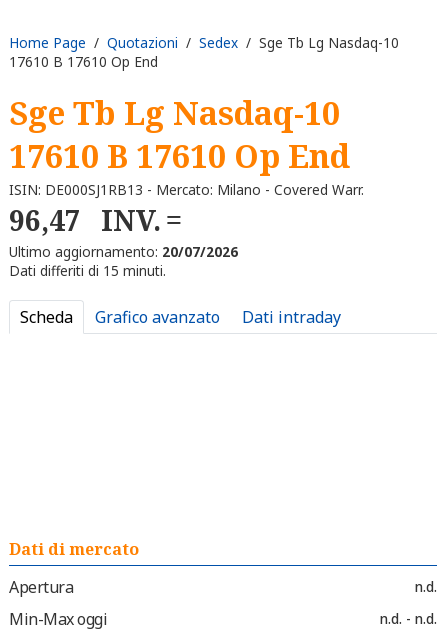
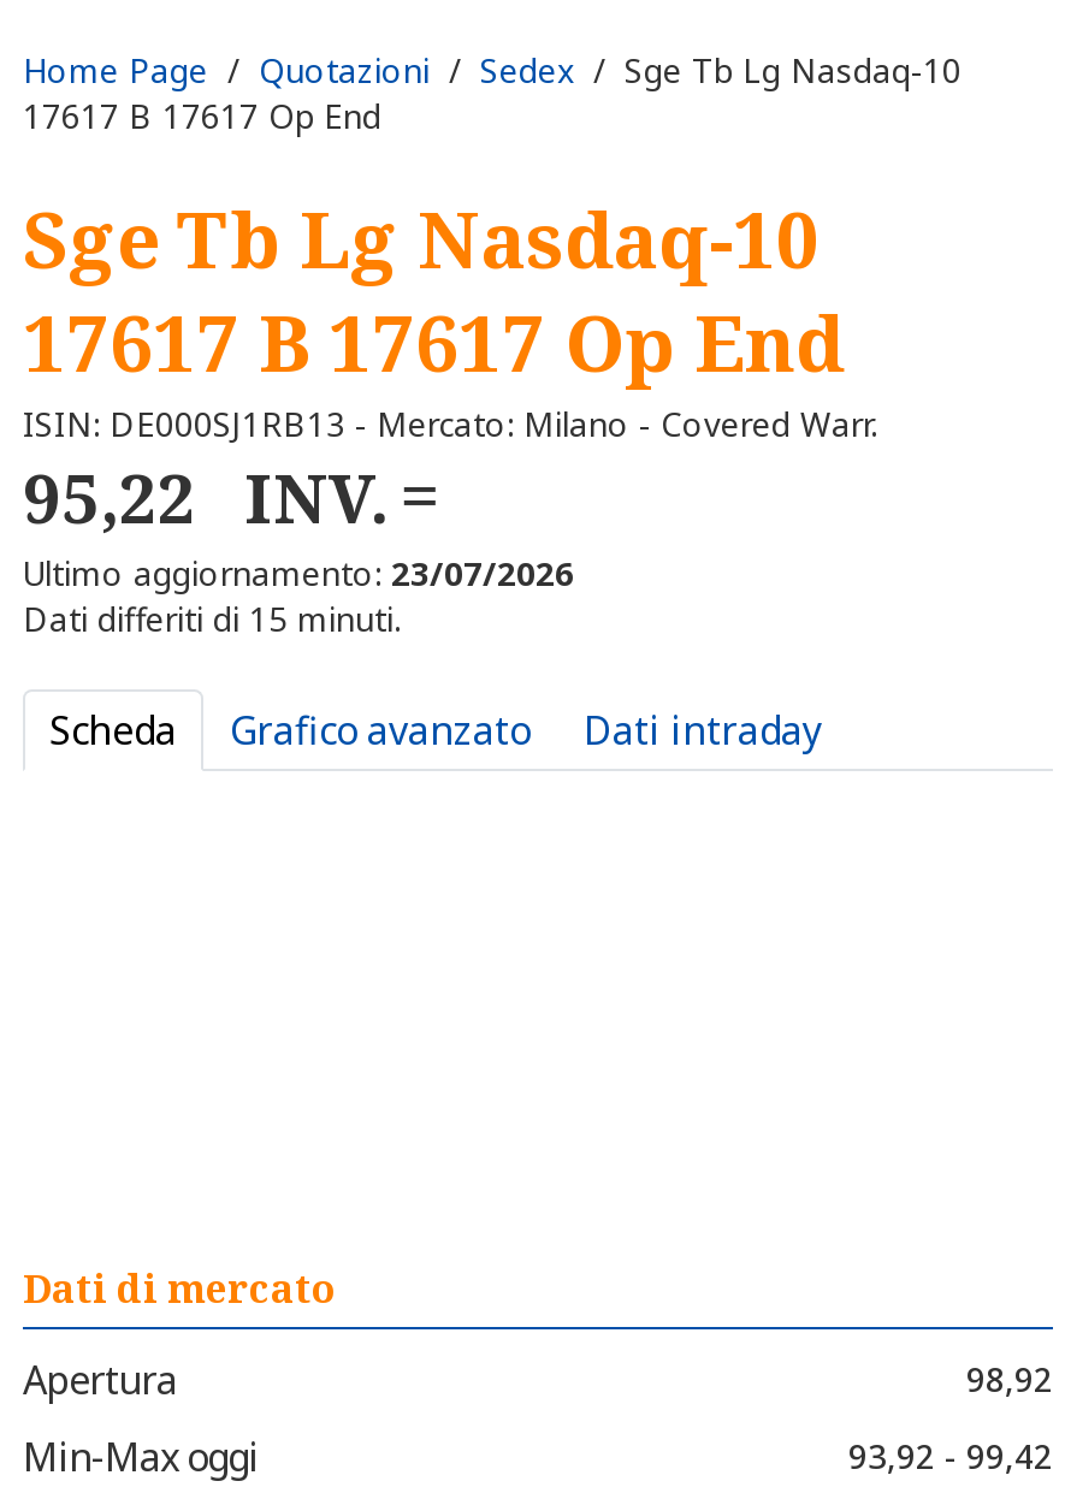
[9,52,158,71] 17610 B 17610 Op End -> [23,93,381,138] 17617 B 17617 Op End
[9,134,350,177] 17610 B 17610 Op End -> [23,290,844,393] 17617 B 17617 Op End
[9,201,161,239] 96,47 INV. -> [23,451,389,543] 95,22 INV.
[9,241,238,260] Ultimo aggiornamento: 20/07/2026 -> [23,549,574,594] Ultimo aggiornamento: 23/07/2026
[415,577,437,596] n.d. -> [966,1356,1053,1402] 98,92
[380,609,437,628] n.d. - n.d. -> [848,1433,1053,1479] 93,92 - 99,42

